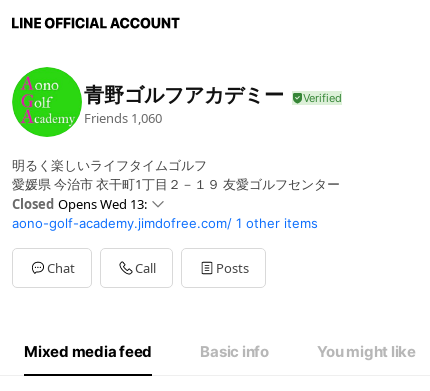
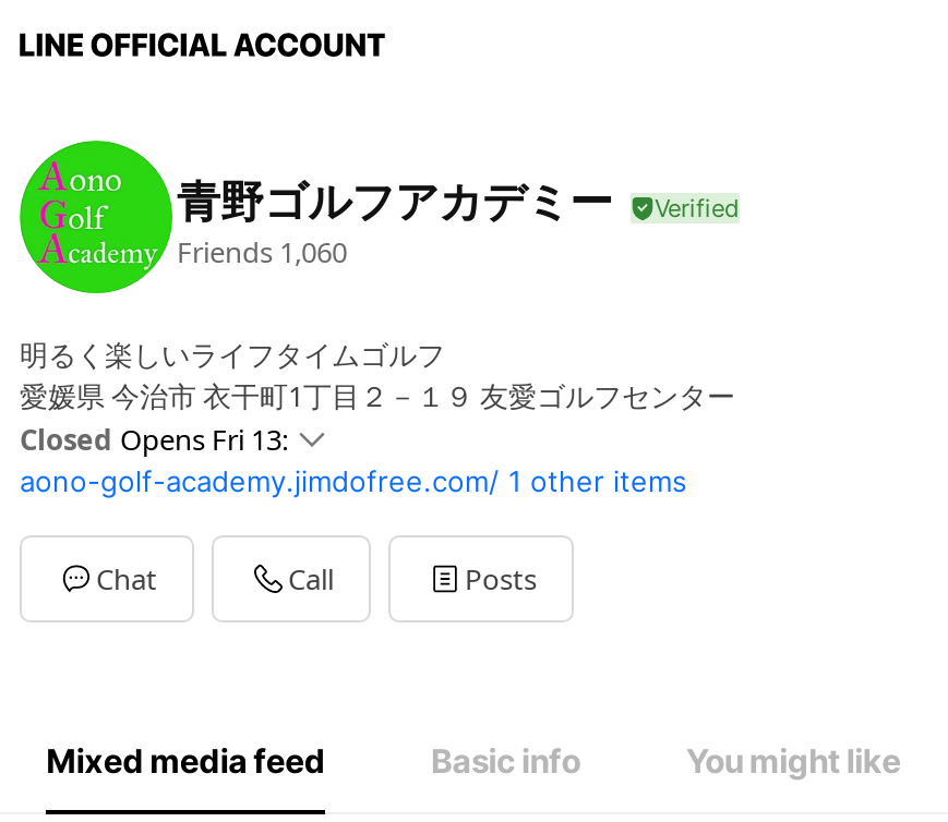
[12,195,147,213] Closed Opens Wed 13: -> [20,420,288,459] Closed Opens Fri 13:

